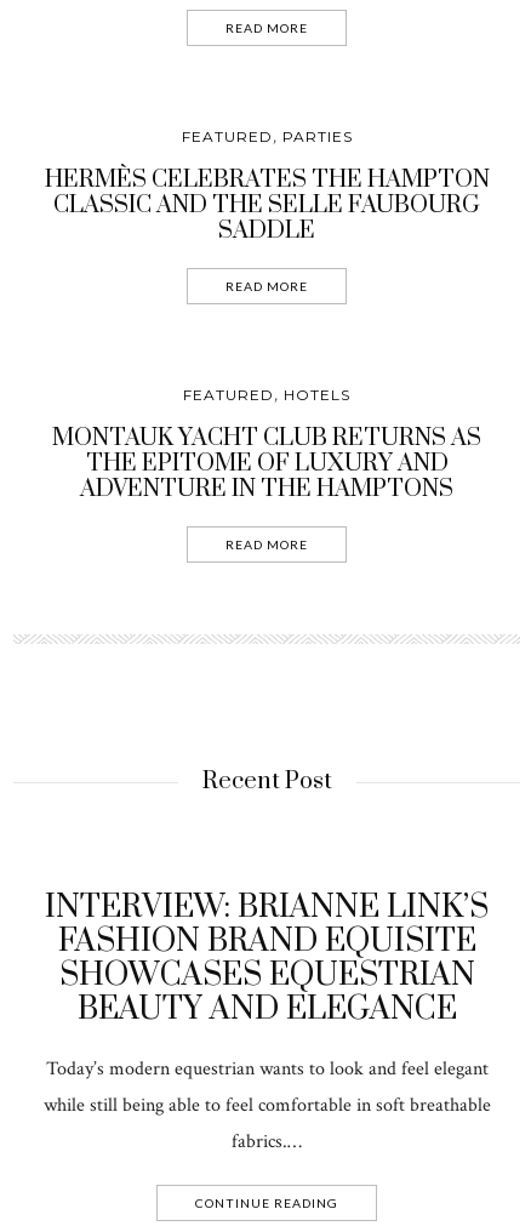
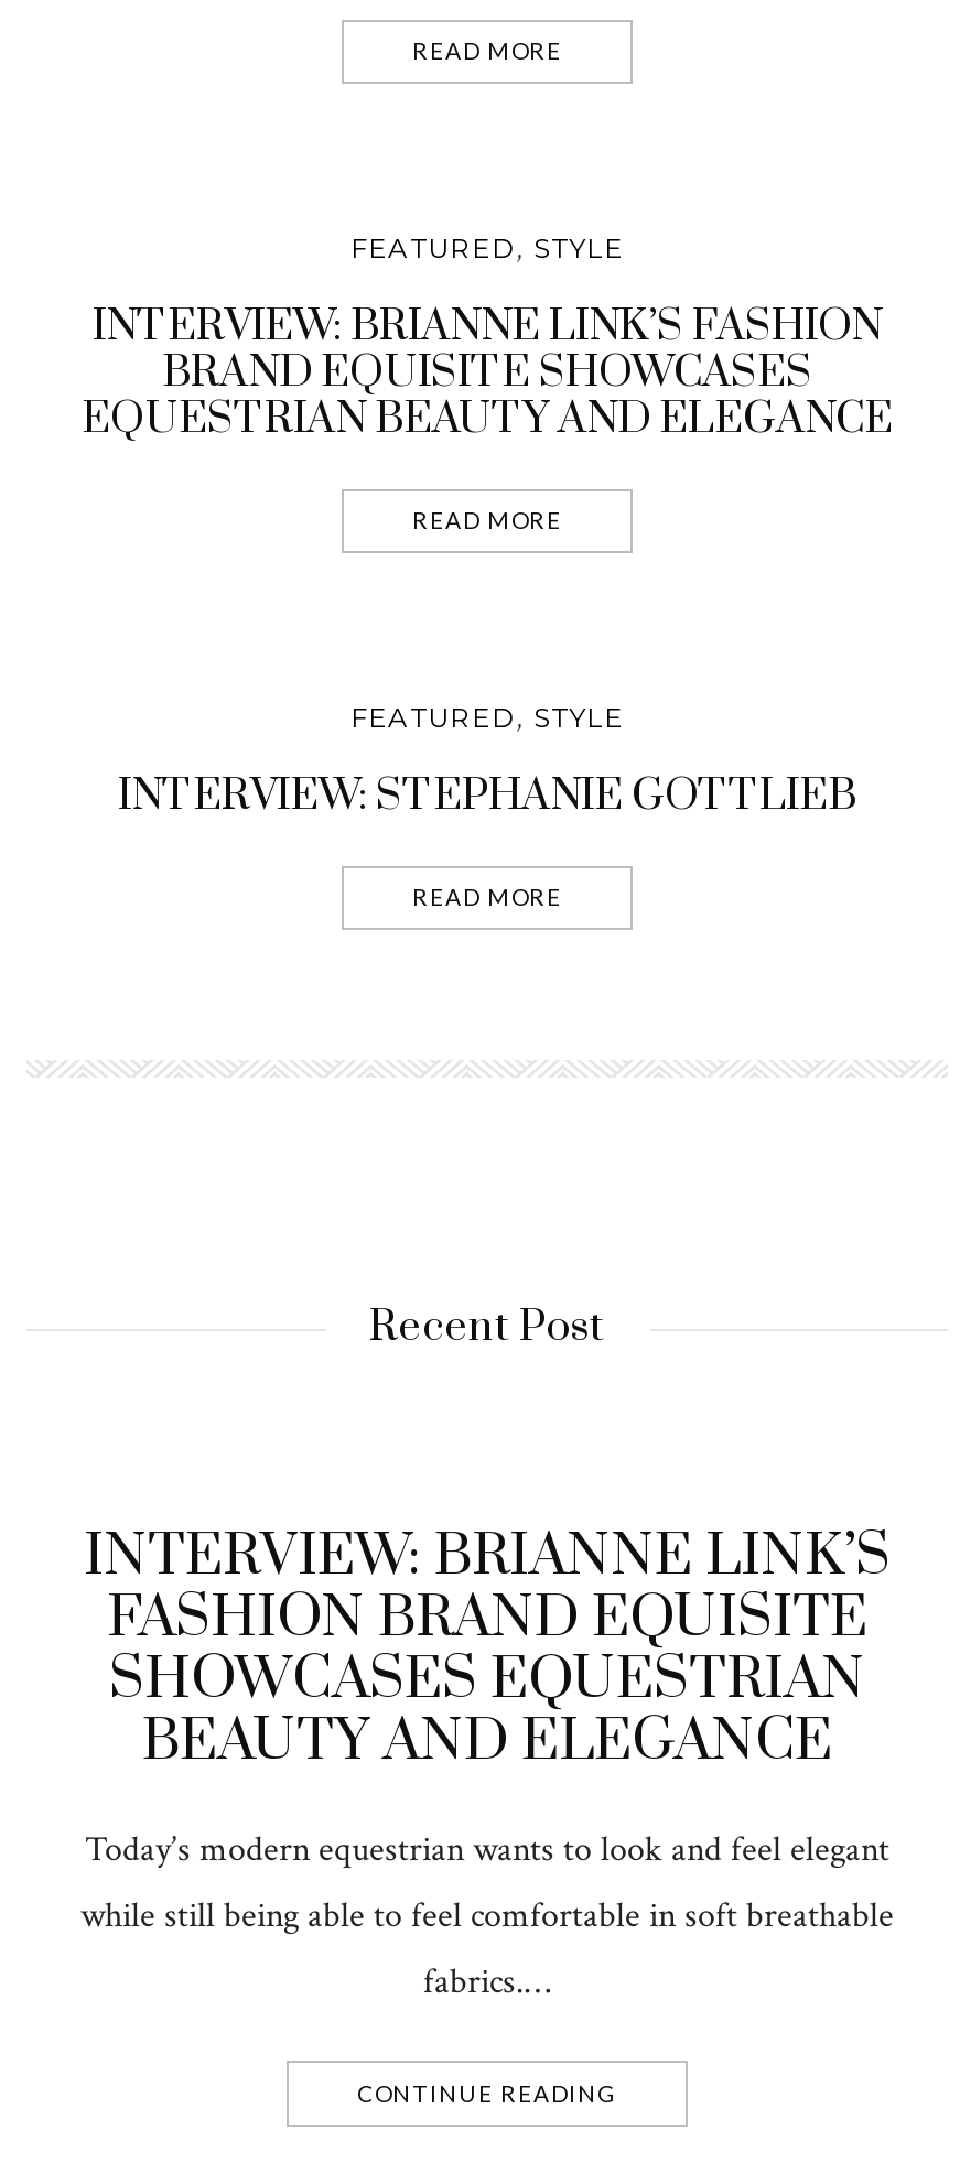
[181,128,352,147] FEATURED, PARTIES -> [350,232,624,267] FEATURED, STYLE
[44,165,489,247] HERMÈS CELEBRATES THE HAMPTON | CLASSIC AND THE SELLE FAUBOURG | SADDLE -> [82,300,893,448] INTERVIEW: BRIANNE LINK’S FASHION | BRAND EQUISITE SHOWCASES | EQUESTRIAN BEAUTY AND ELEGANCE
[183,386,350,405] FEATURED, HOTELS -> [350,701,624,737] FEATURED, STYLE
[52,424,481,505] MONTAUK YACHT CLUB RETURNS AS | THE EPITOME OF LUXURY AND | ADVENTURE IN THE HAMPTONS -> [118,770,856,825] INTERVIEW: STEPHANIE GOTTLIEB

